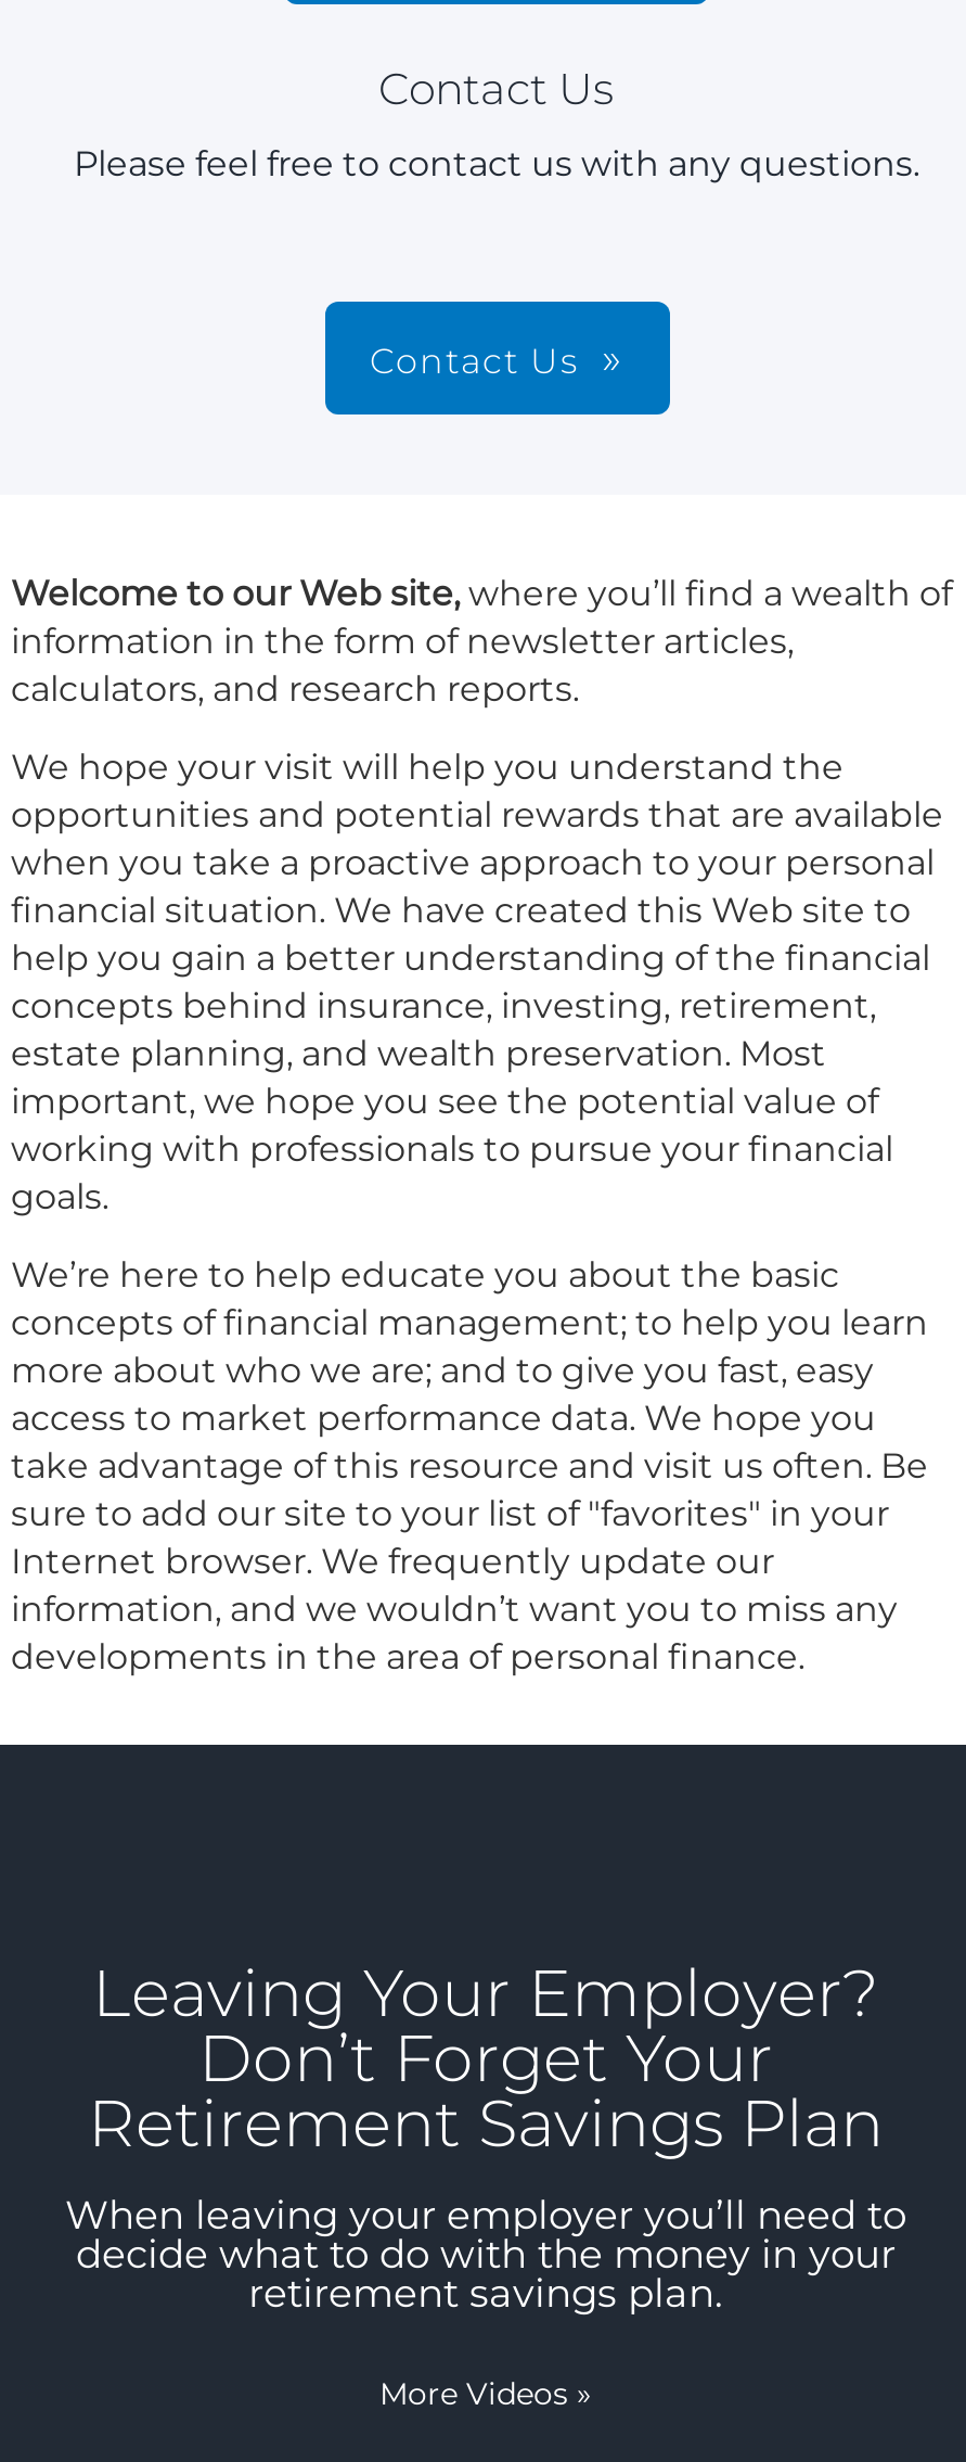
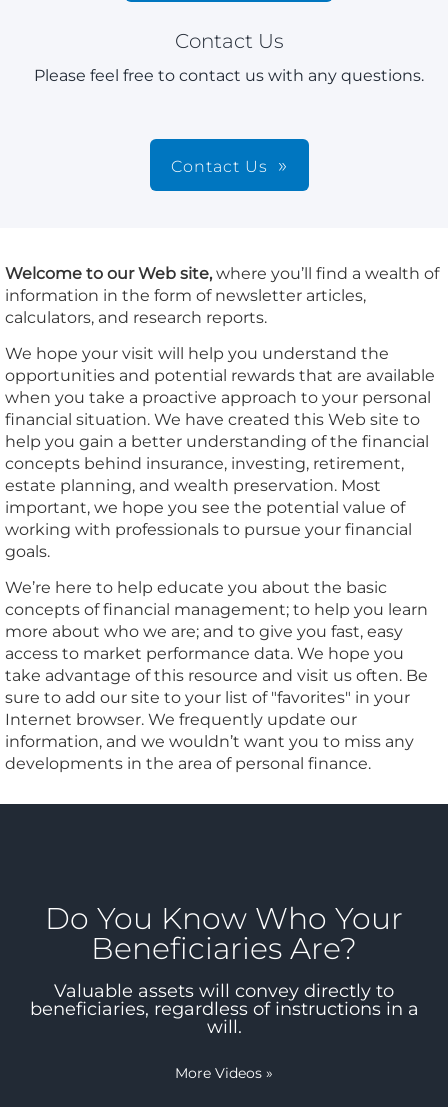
[65,1952,906,2317] Leaving Your Employer? | Don’t Forget Your | Retirement Savings Plan | When leaving your employer you’ll need to | decide what to do with the money in your | retirement savings plan. -> [29,900,418,1038] Do You Know Who Your | Beneficiaries Are? | Valuable assets will convey directly to | beneficiaries, regardless of instructions in a | will.

